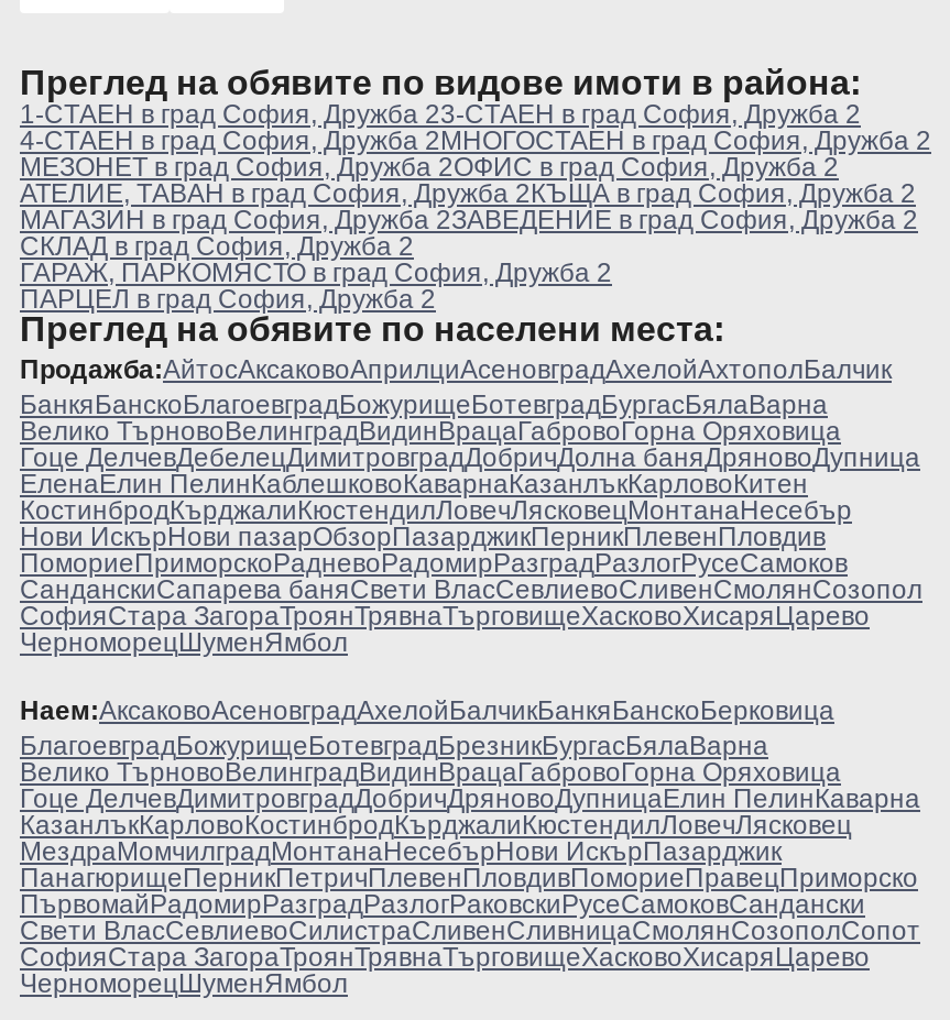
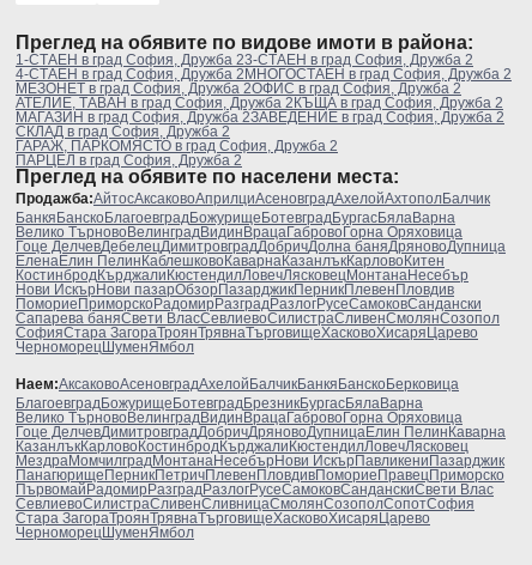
[20,548,848,579] ПомориеПриморскоРадневоРадомирРазградРазлогРусеСамоков -> [16,296,482,312] ПомориеПриморскоРадомирРазградРазлогРусеСамоковСандански
[20,574,922,605] СанданскиСапарева баняСвети ВласСевлиевоСливенСмолянСозопол -> [16,310,500,327] Сапарева баняСвети ВласСевлиевоСилистраСливенСмолянСозопол
[20,836,782,867] МездраМомчилградМонтанаНесебърНови ИскърПазарджик -> [16,452,504,469] МездраМомчилградМонтанаНесебърНови ИскърПавликениПазарджик
[20,889,920,973] ПървомайРадомирРазградРазлогРаковскиРусеСамоковСандански | Свети ВласСевлиевоСилистраСливенСливницаСмолянСозополСопот | СофияСтара ЗагораТроянТрявнаТърговищеХасковоХисаряЦарево -> [16,481,494,527] ПървомайРадомирРазградРазлогРусеСамоковСанданскиСвети Влас | СевлиевоСилистраСливенСливницаСмолянСозополСопотСофия | Стара ЗагораТроянТрявнаТърговищеХасковоХисаряЦарево

